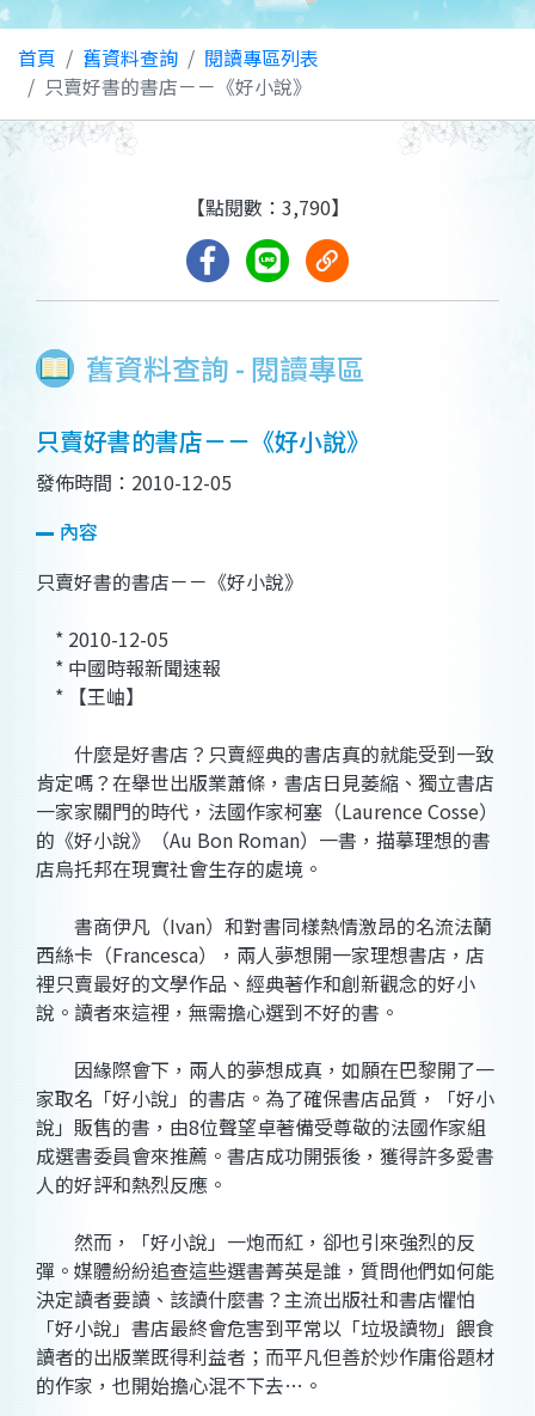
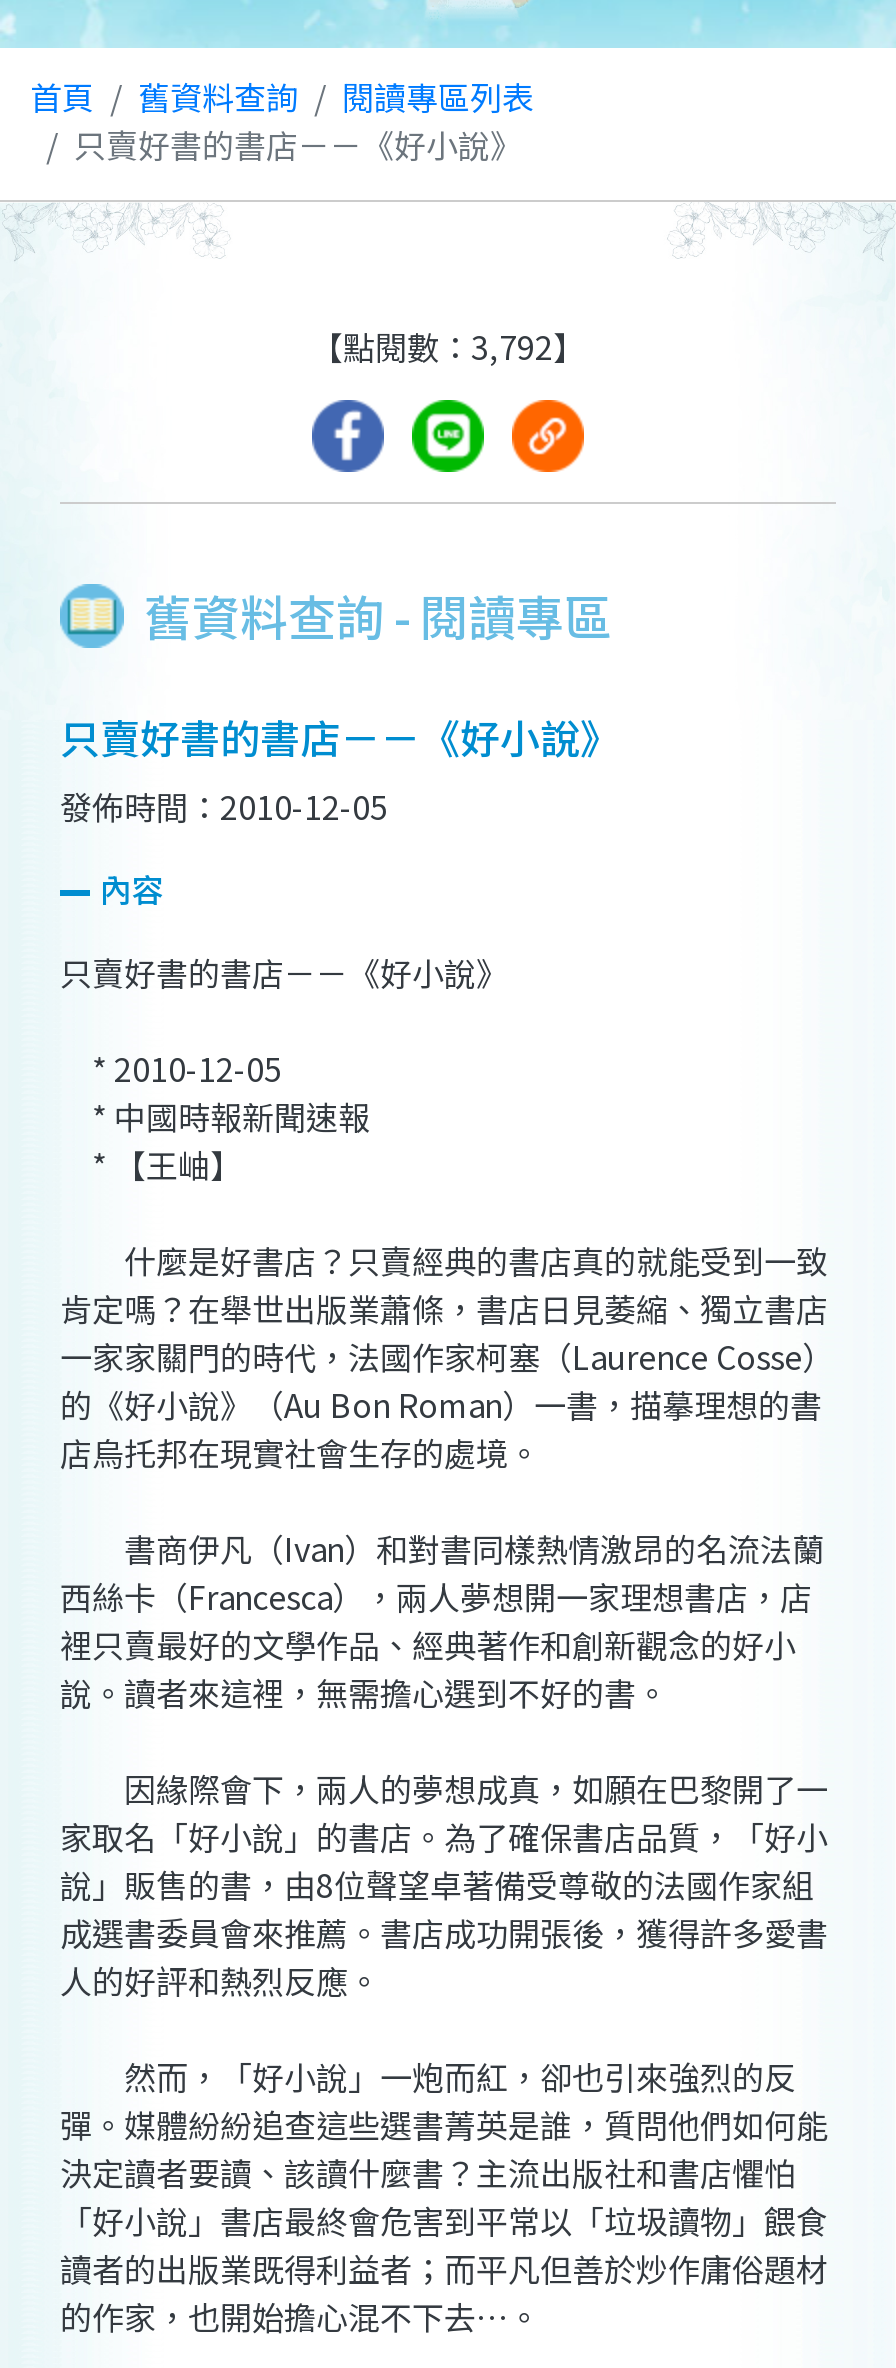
[186,193,349,222] 【點閱數：3,790】 -> [311,323,585,371] 【點閱數：3,792】

